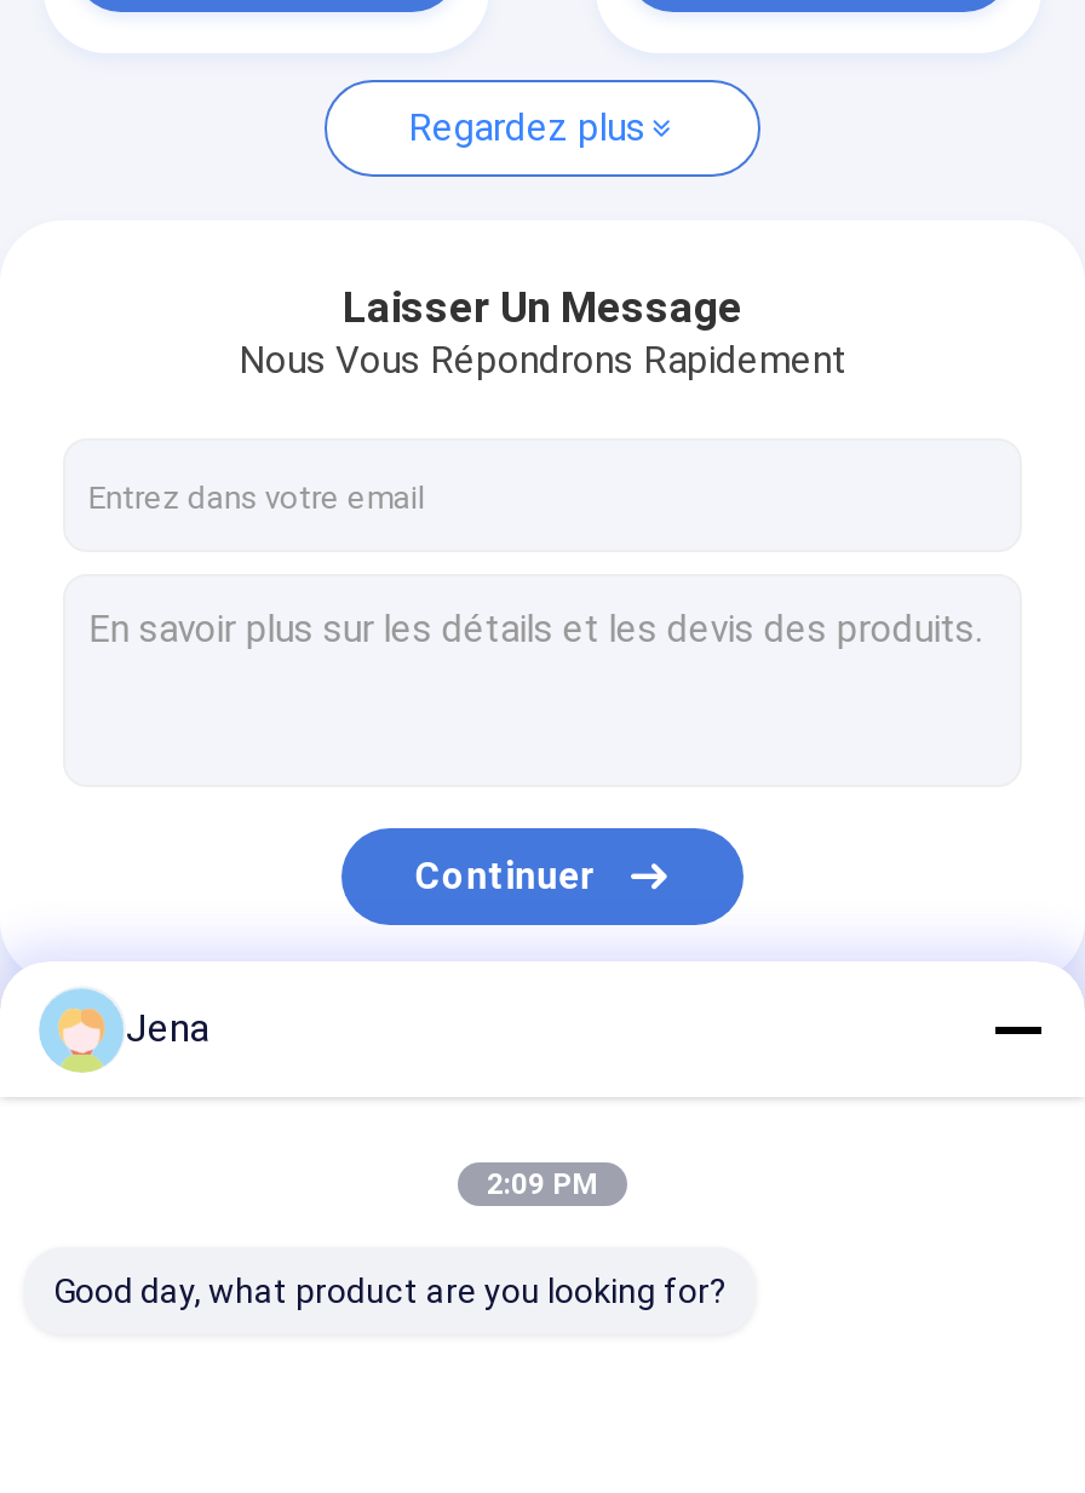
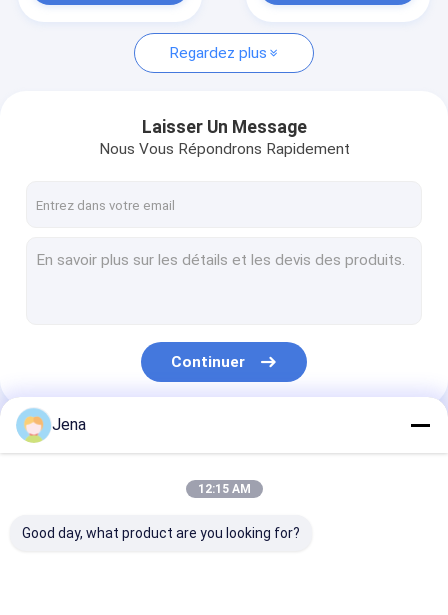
[487,1167,598,1201] 2:09 PM -> [197,482,250,496] 12:15 AM

